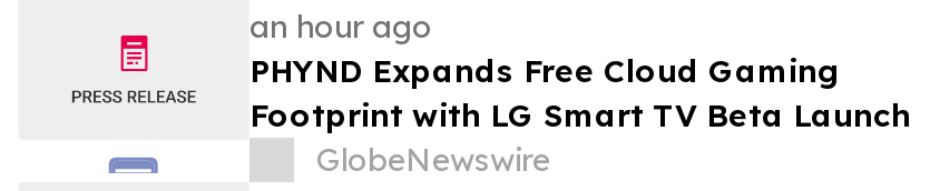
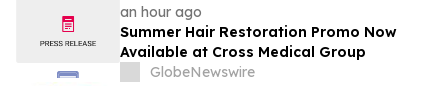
[249,52,911,136] PHYND Expands Free Cloud Gaming | Footprint with LG Smart TV Beta Launch -> [120,23,397,61] Summer Hair Restoration Promo Now | Available at Cross Medical Group

